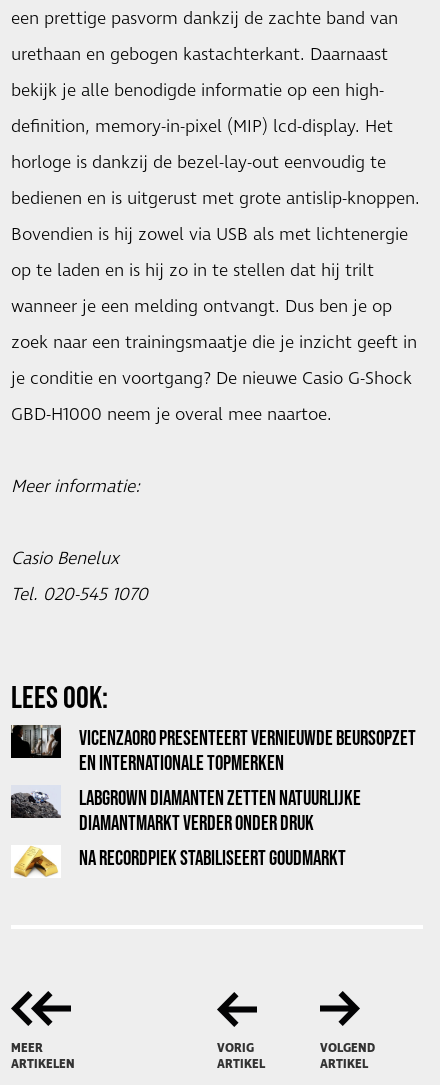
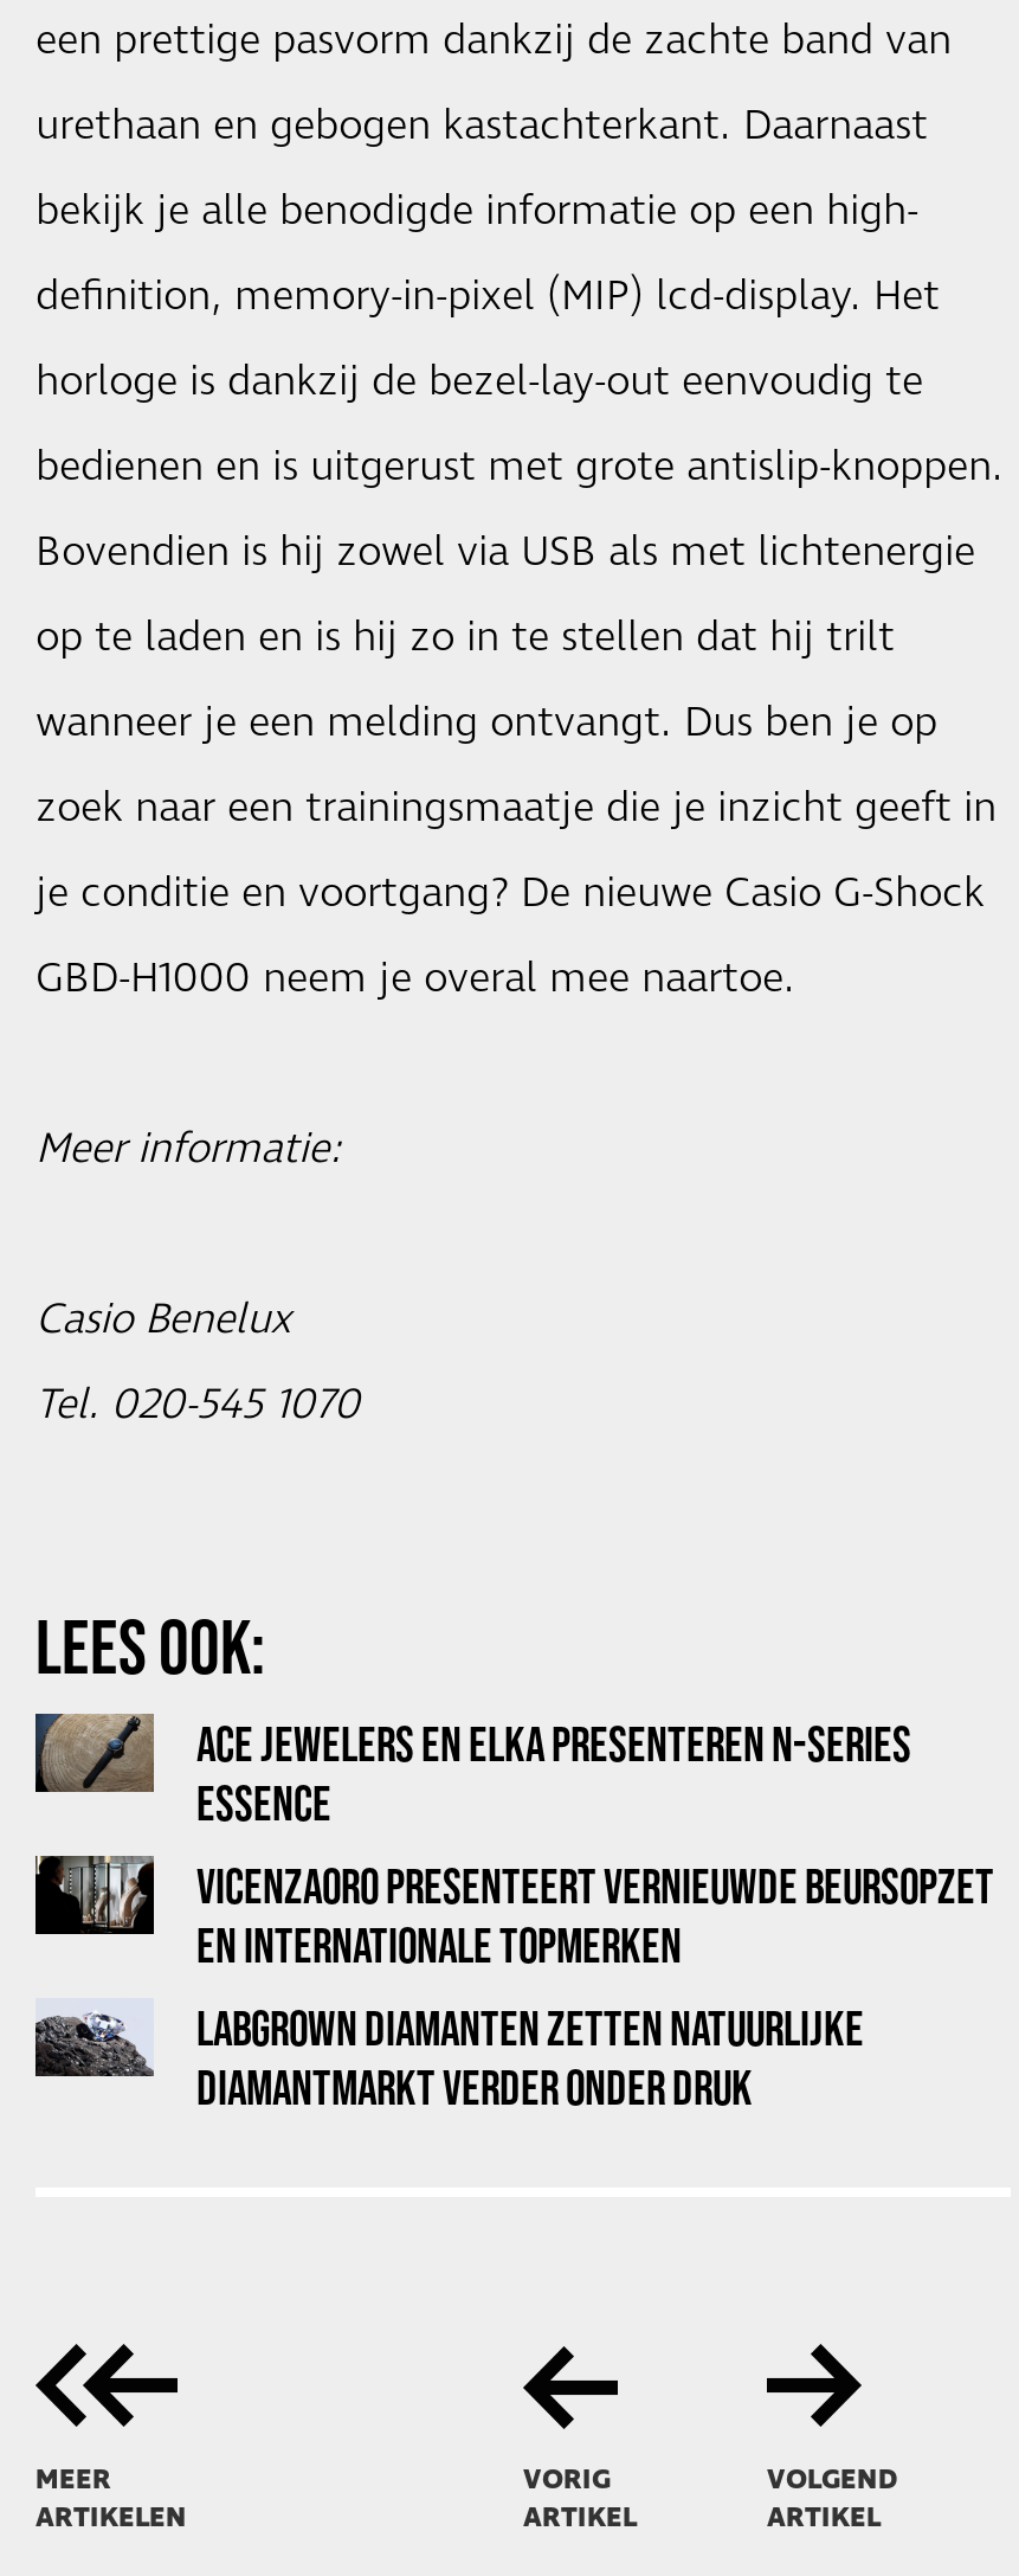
none -> [33,1711,911,1830] [image] | ACE JEWELERS EN ELKA PRESENTEREN N-SERIES | ESSENCE
moved [16,723,416,834] -> [47,1851,994,2114]: [image] | VICENZAORO PRESENTEERT VERNIEUWDE BEURSOPZET | EN INTERNATIONALE TOPMERKEN | LABGROWN DIAMANTEN ZETTEN NATUURLIJKE | DIAMANTMARKT VERDER ONDER DRUK
[13,845,346,878] [image] | NA RECORDPIEK STABILISEERT GOUDMARKT -> none

